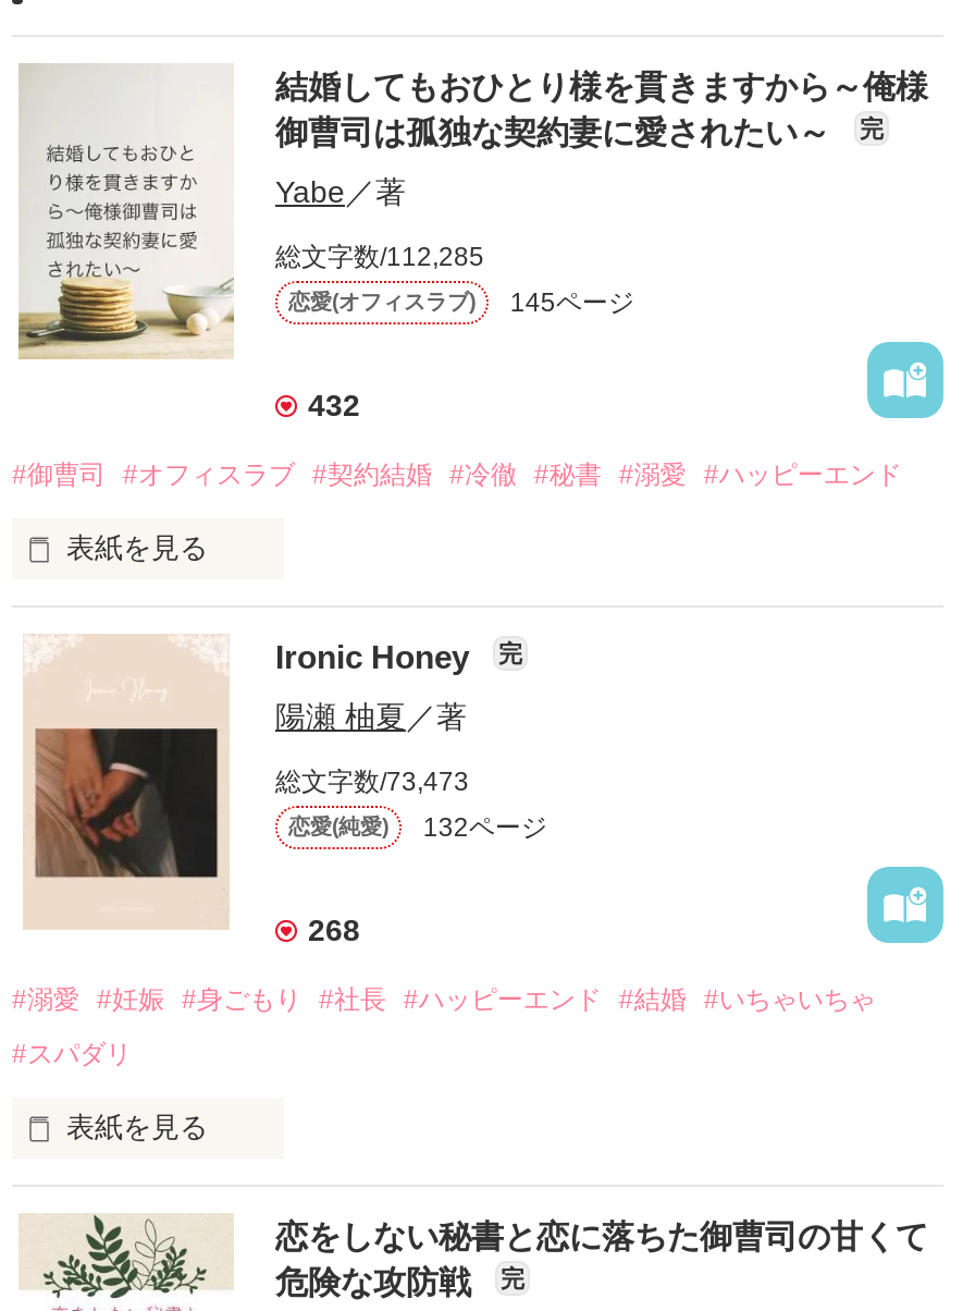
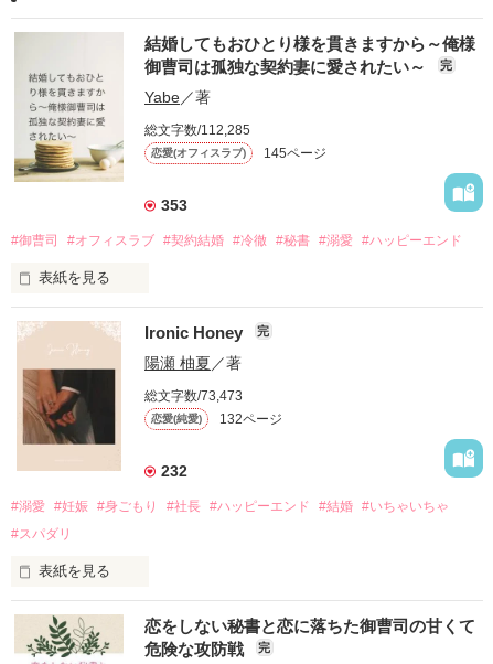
[308,387,360,422] 432 -> [161,196,187,214] 353
[308,912,360,947] 268 -> [161,462,187,480] 232

